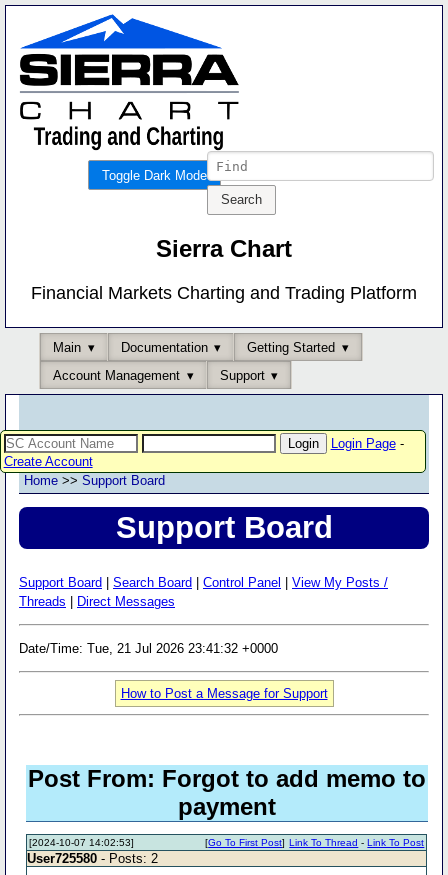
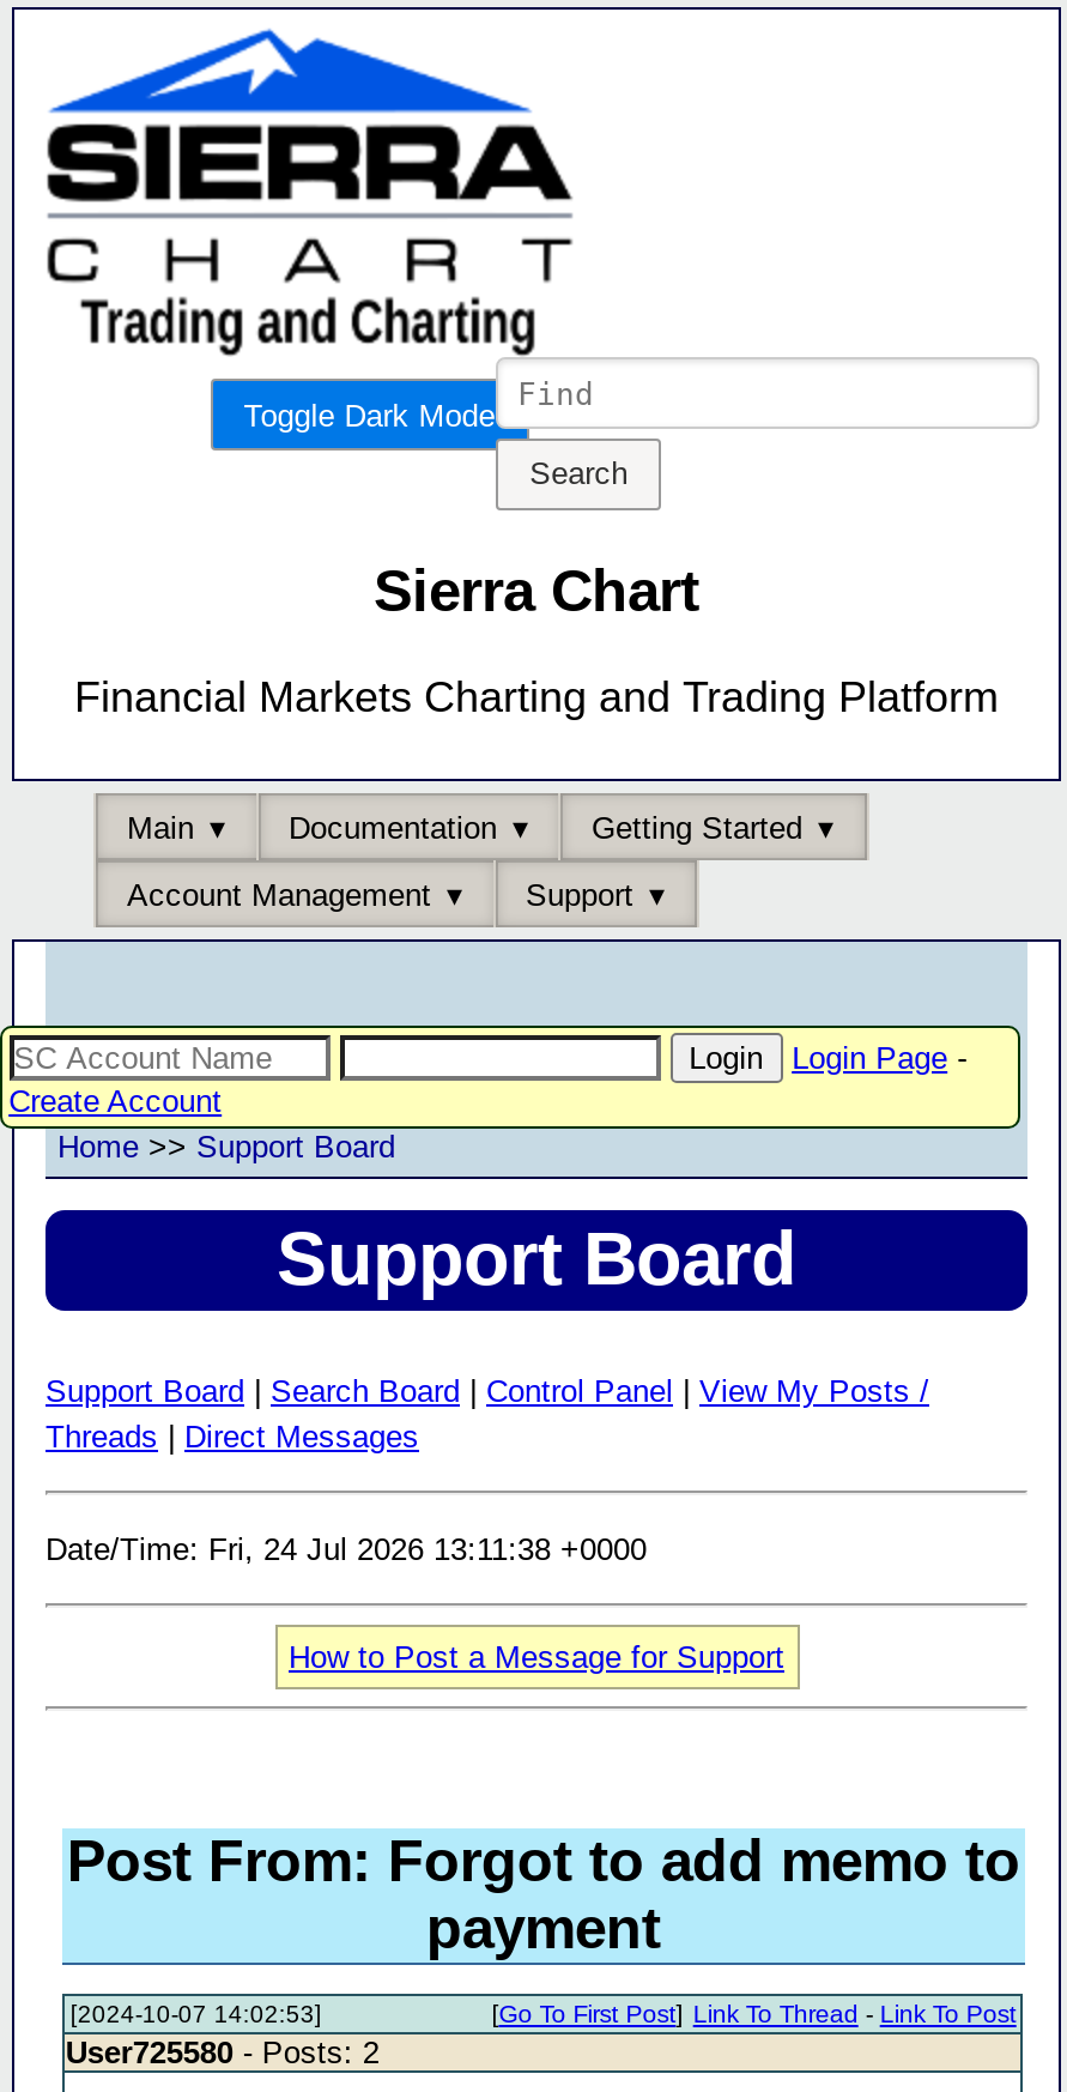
[19,641,278,656] Date/Time: Tue, 21 Jul 2026 23:41:32 +0000 -> [46,1531,647,1567] Date/Time: Fri, 24 Jul 2026 13:11:38 +0000

